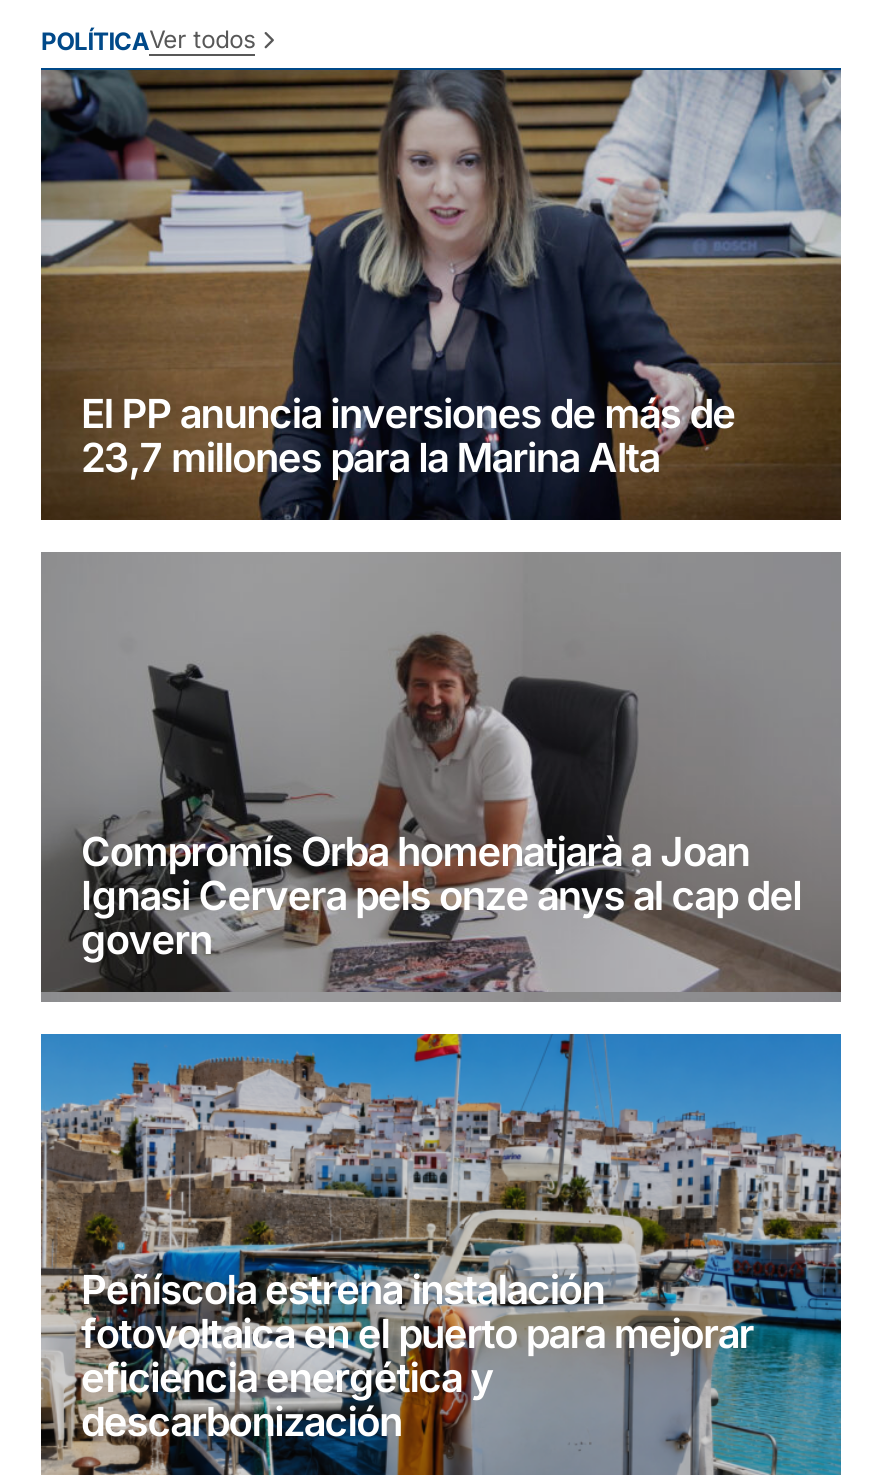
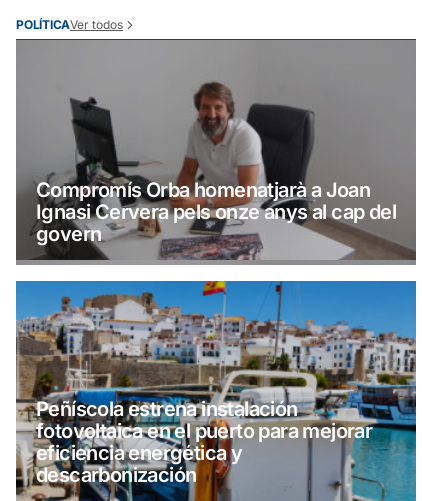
[39,67,843,521] [image] | El PP anuncia inversiones de más de | 23,7 millones para la Marina Alta -> none

